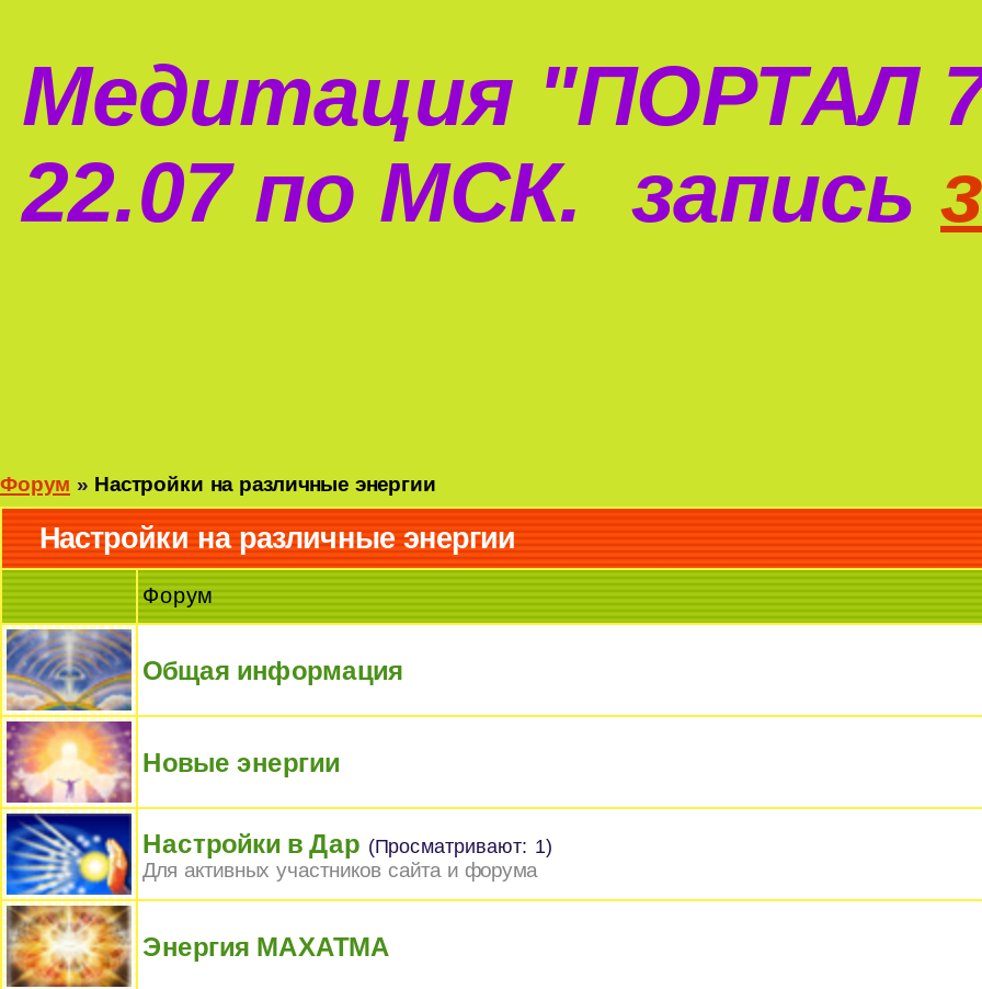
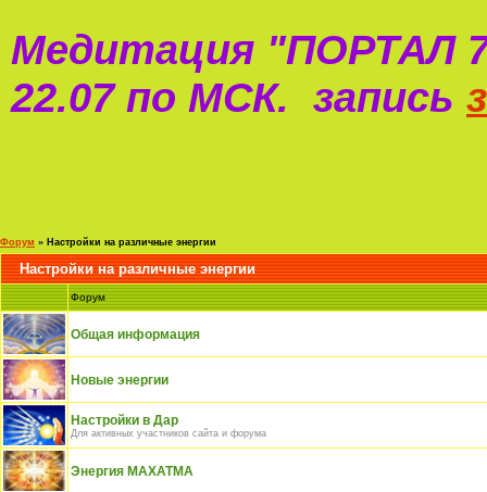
[142,829,552,860] Настройки в Дар (Просматривают: 1) -> [71,413,178,428] Настройки в Дар

